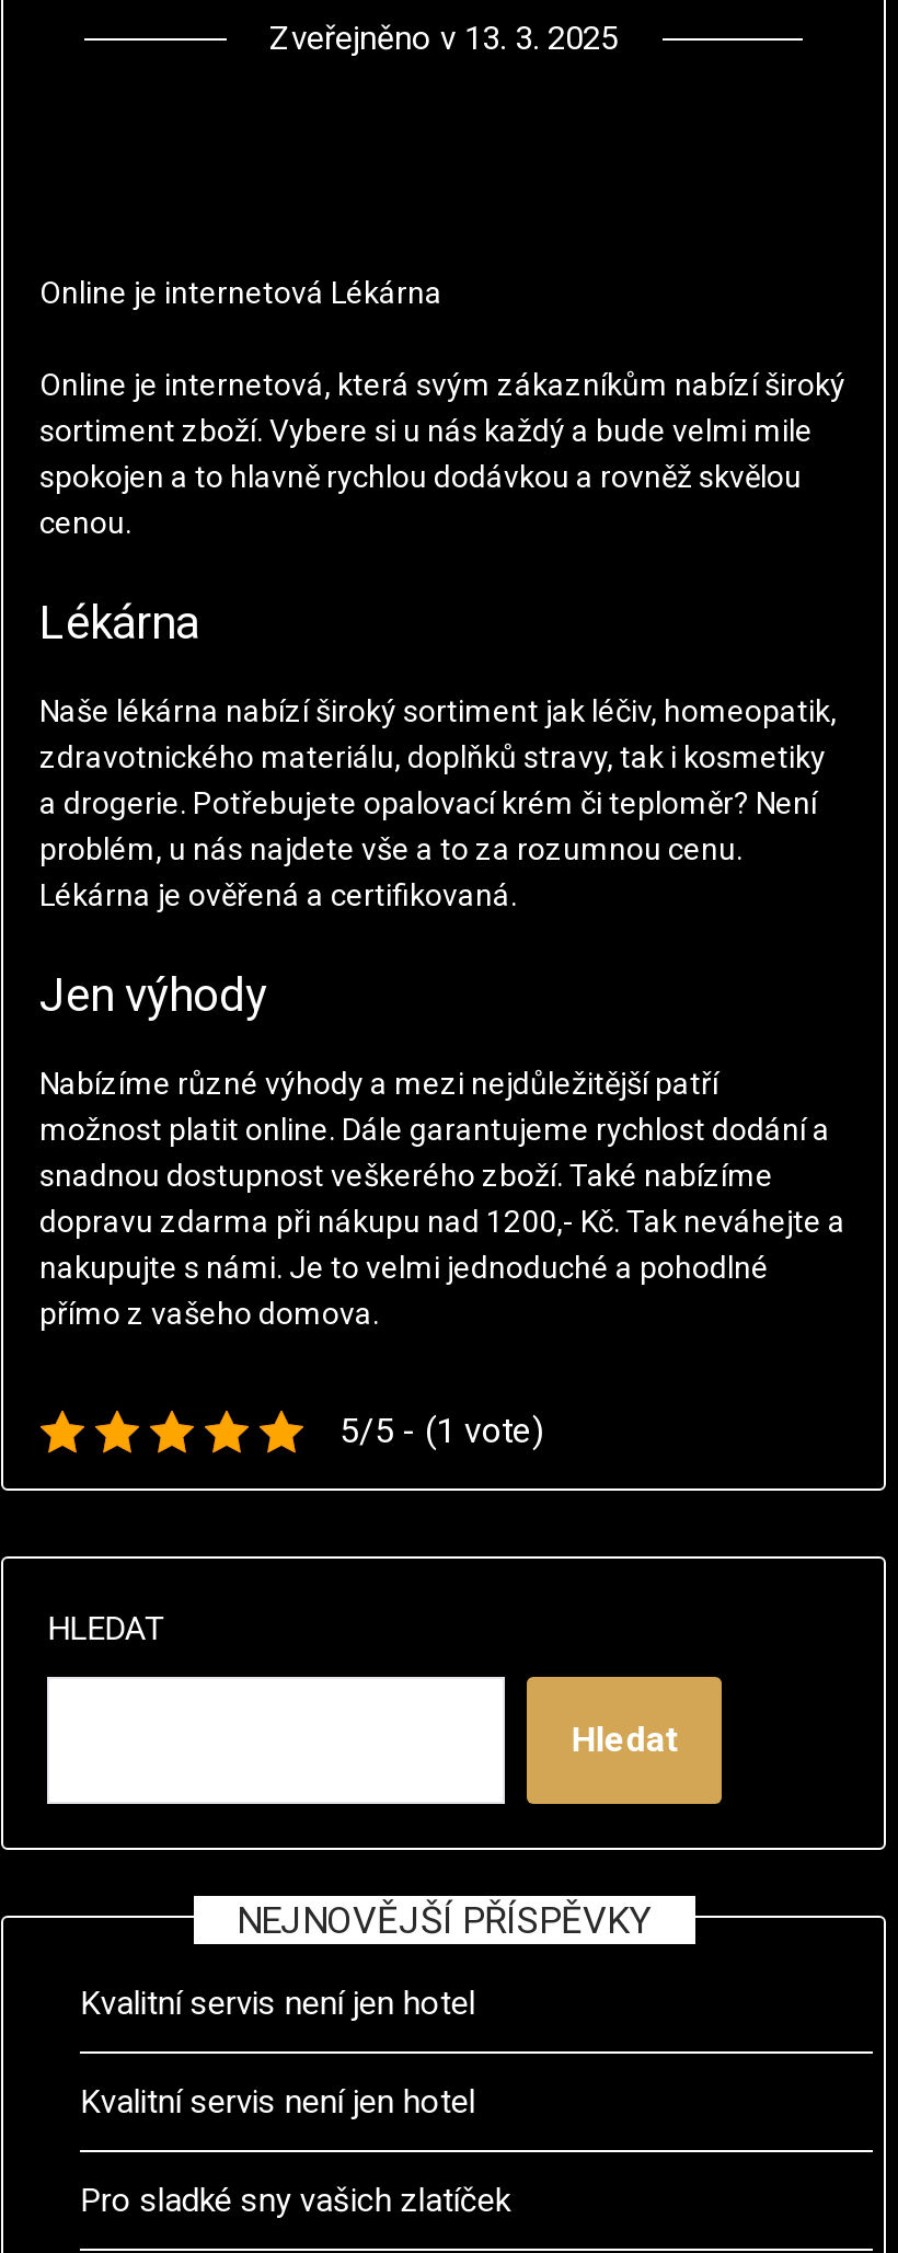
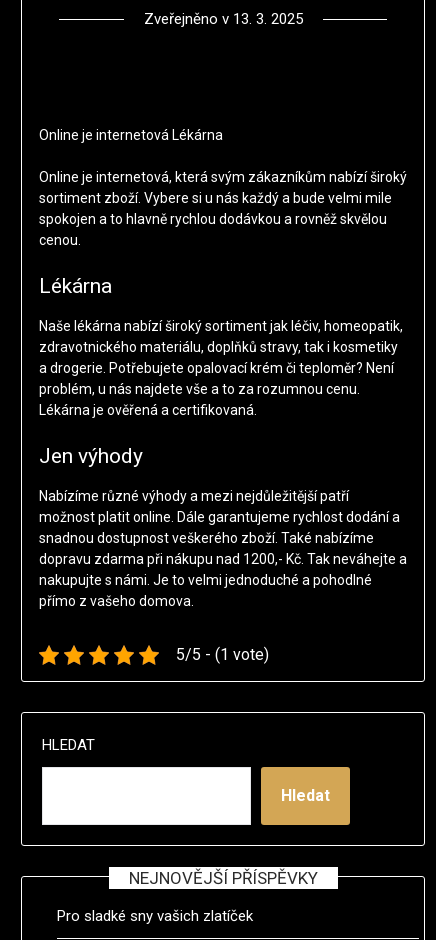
[81,1984,475,2122] Kvalitní servis není jen hotel | Kvalitní servis není jen hotel -> none

